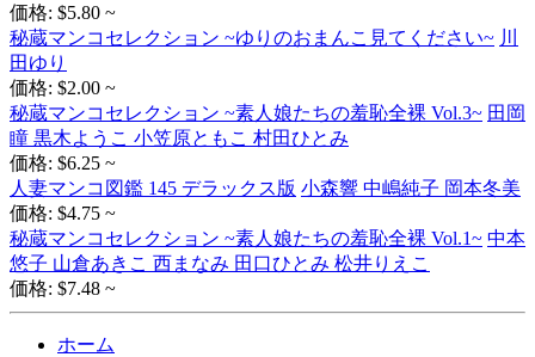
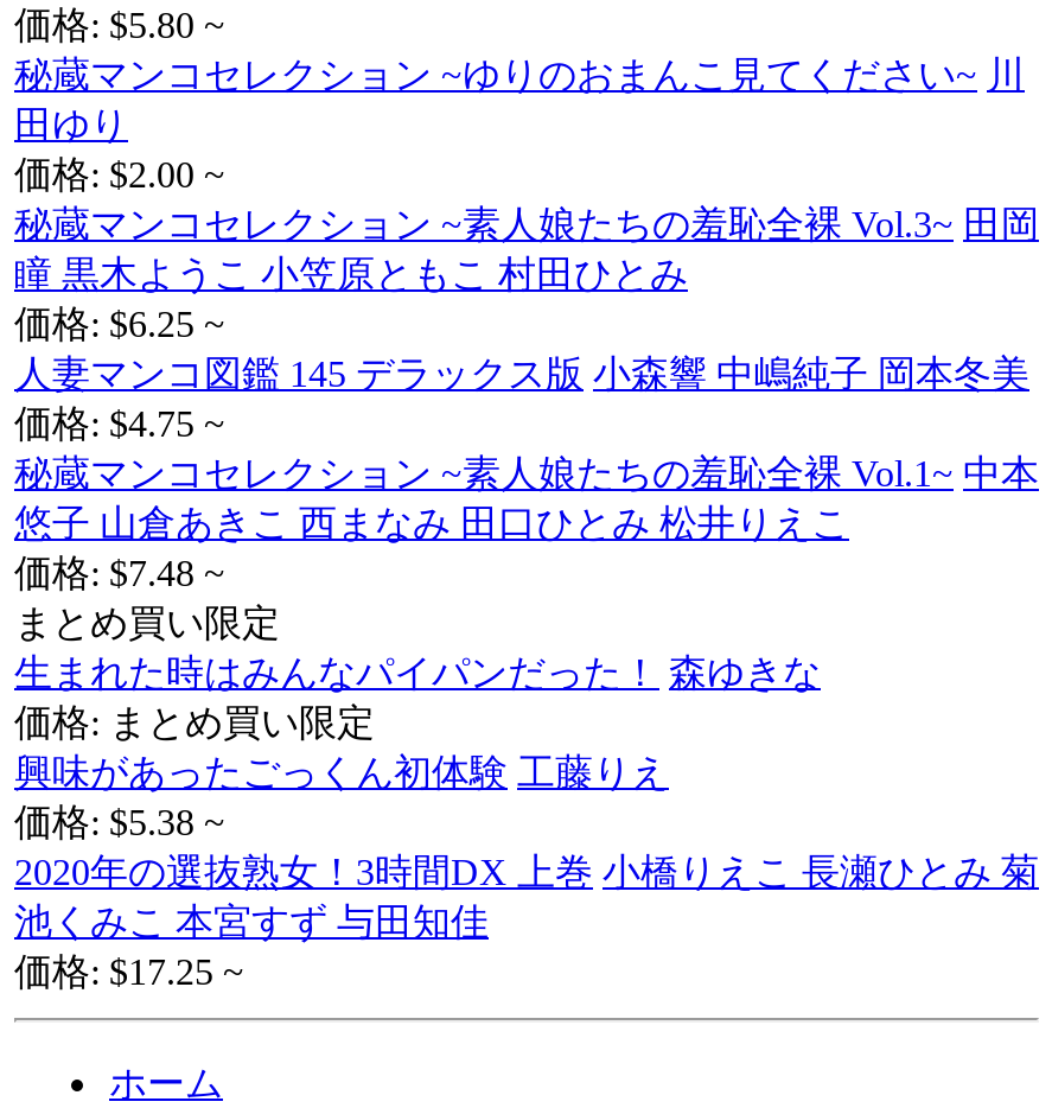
none -> [14,602,1039,991] まとめ買い限定 | 生まれた時はみんなパイパンだった！ 森ゆきな | 価格: まとめ買い限定 | 興味があったごっくん初体験 工藤りえ | 価格: $5.38 ~ | 2020年の選抜熟女！3時間DX 上巻 小橋りえこ 長瀬ひとみ 菊 | 池くみこ 本宮すず 与田知佳 | 価格: $17.25 ~

